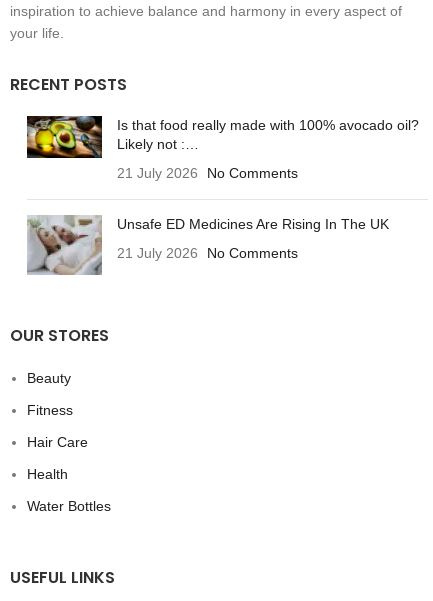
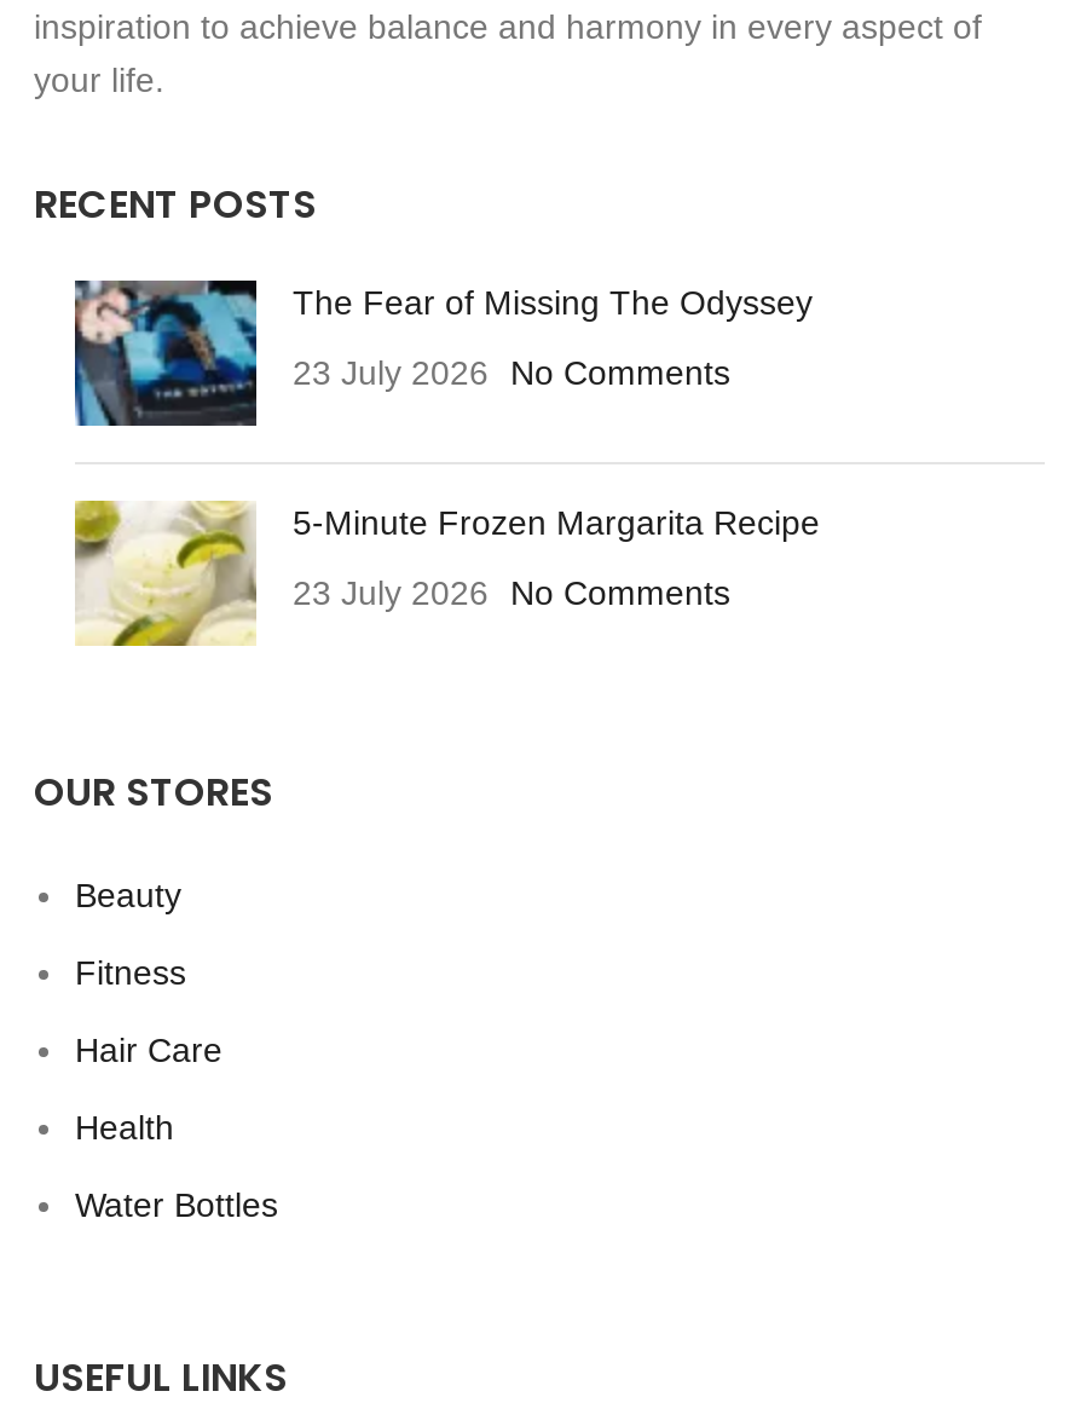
[26,115,419,176] [image] | Is that food really made with 100% avocado oil? | Likely not :… -> [73,278,813,428] [image] | The Fear of Missing The Odyssey
[117,165,298,181] 21 July 2026 No Comments -> [293,354,730,392] 23 July 2026 No Comments
[26,215,389,276] [image] | Unsafe ED Medicines Are Rising In The UK -> [73,498,820,648] [image] | 5-Minute Frozen Margarita Recipe
[117,245,298,261] 21 July 2026 No Comments -> [293,574,730,612] 23 July 2026 No Comments

